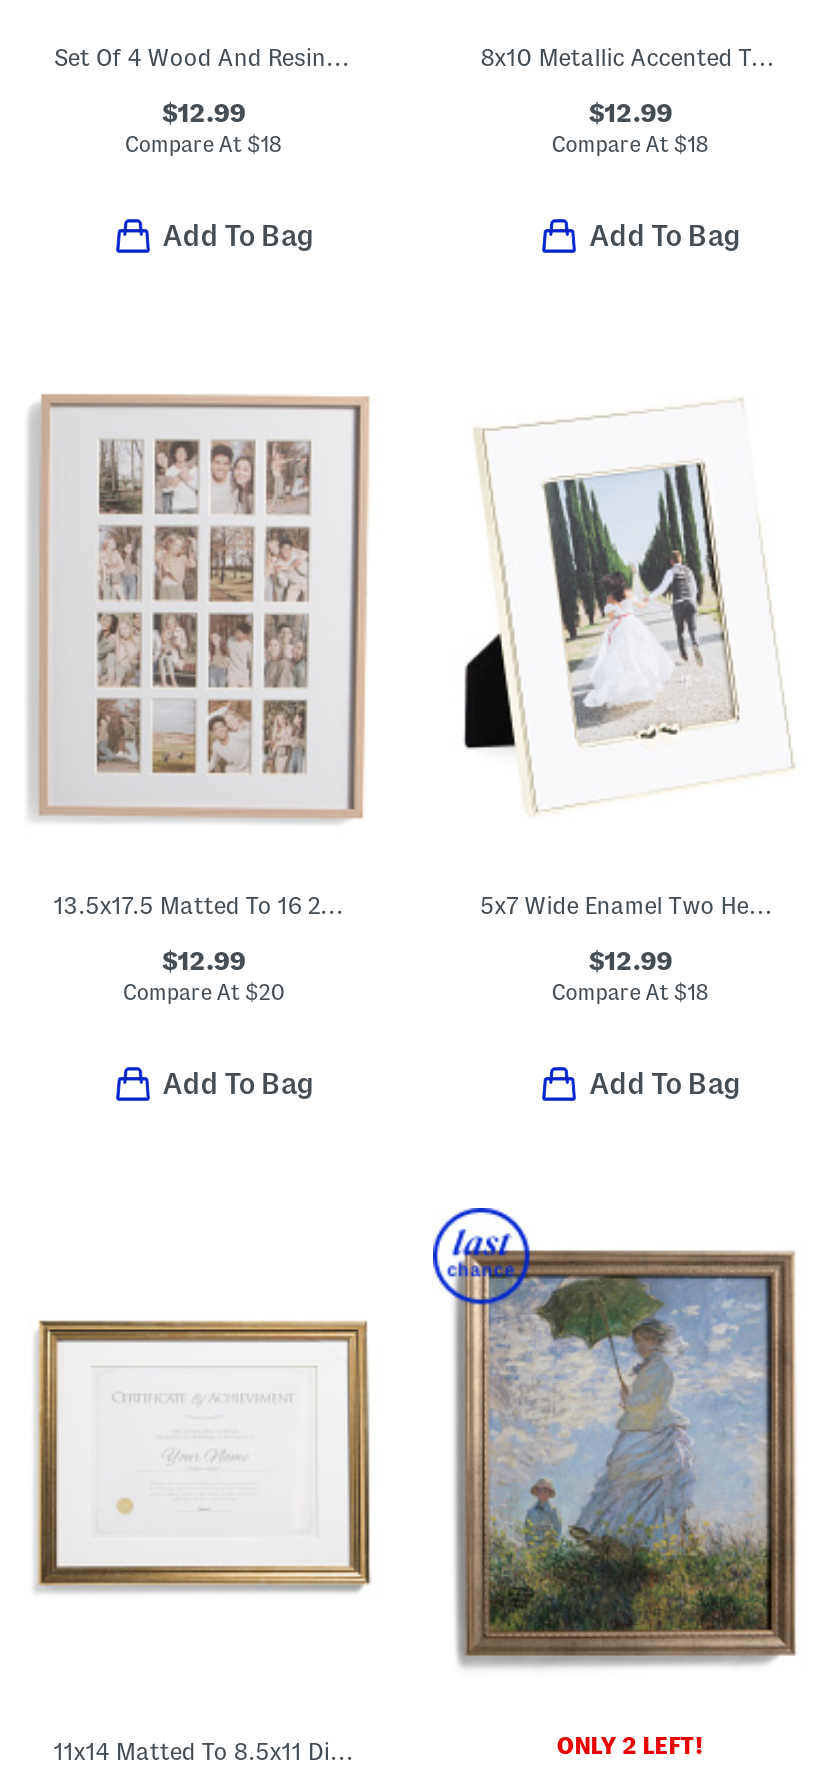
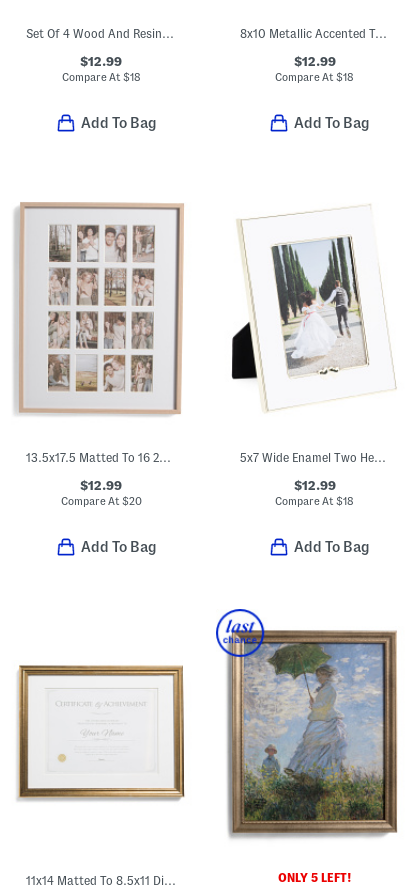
[556,1733,704,1759] ONLY 2 LEFT! -> [278,871,352,884] ONLY 5 LEFT!

